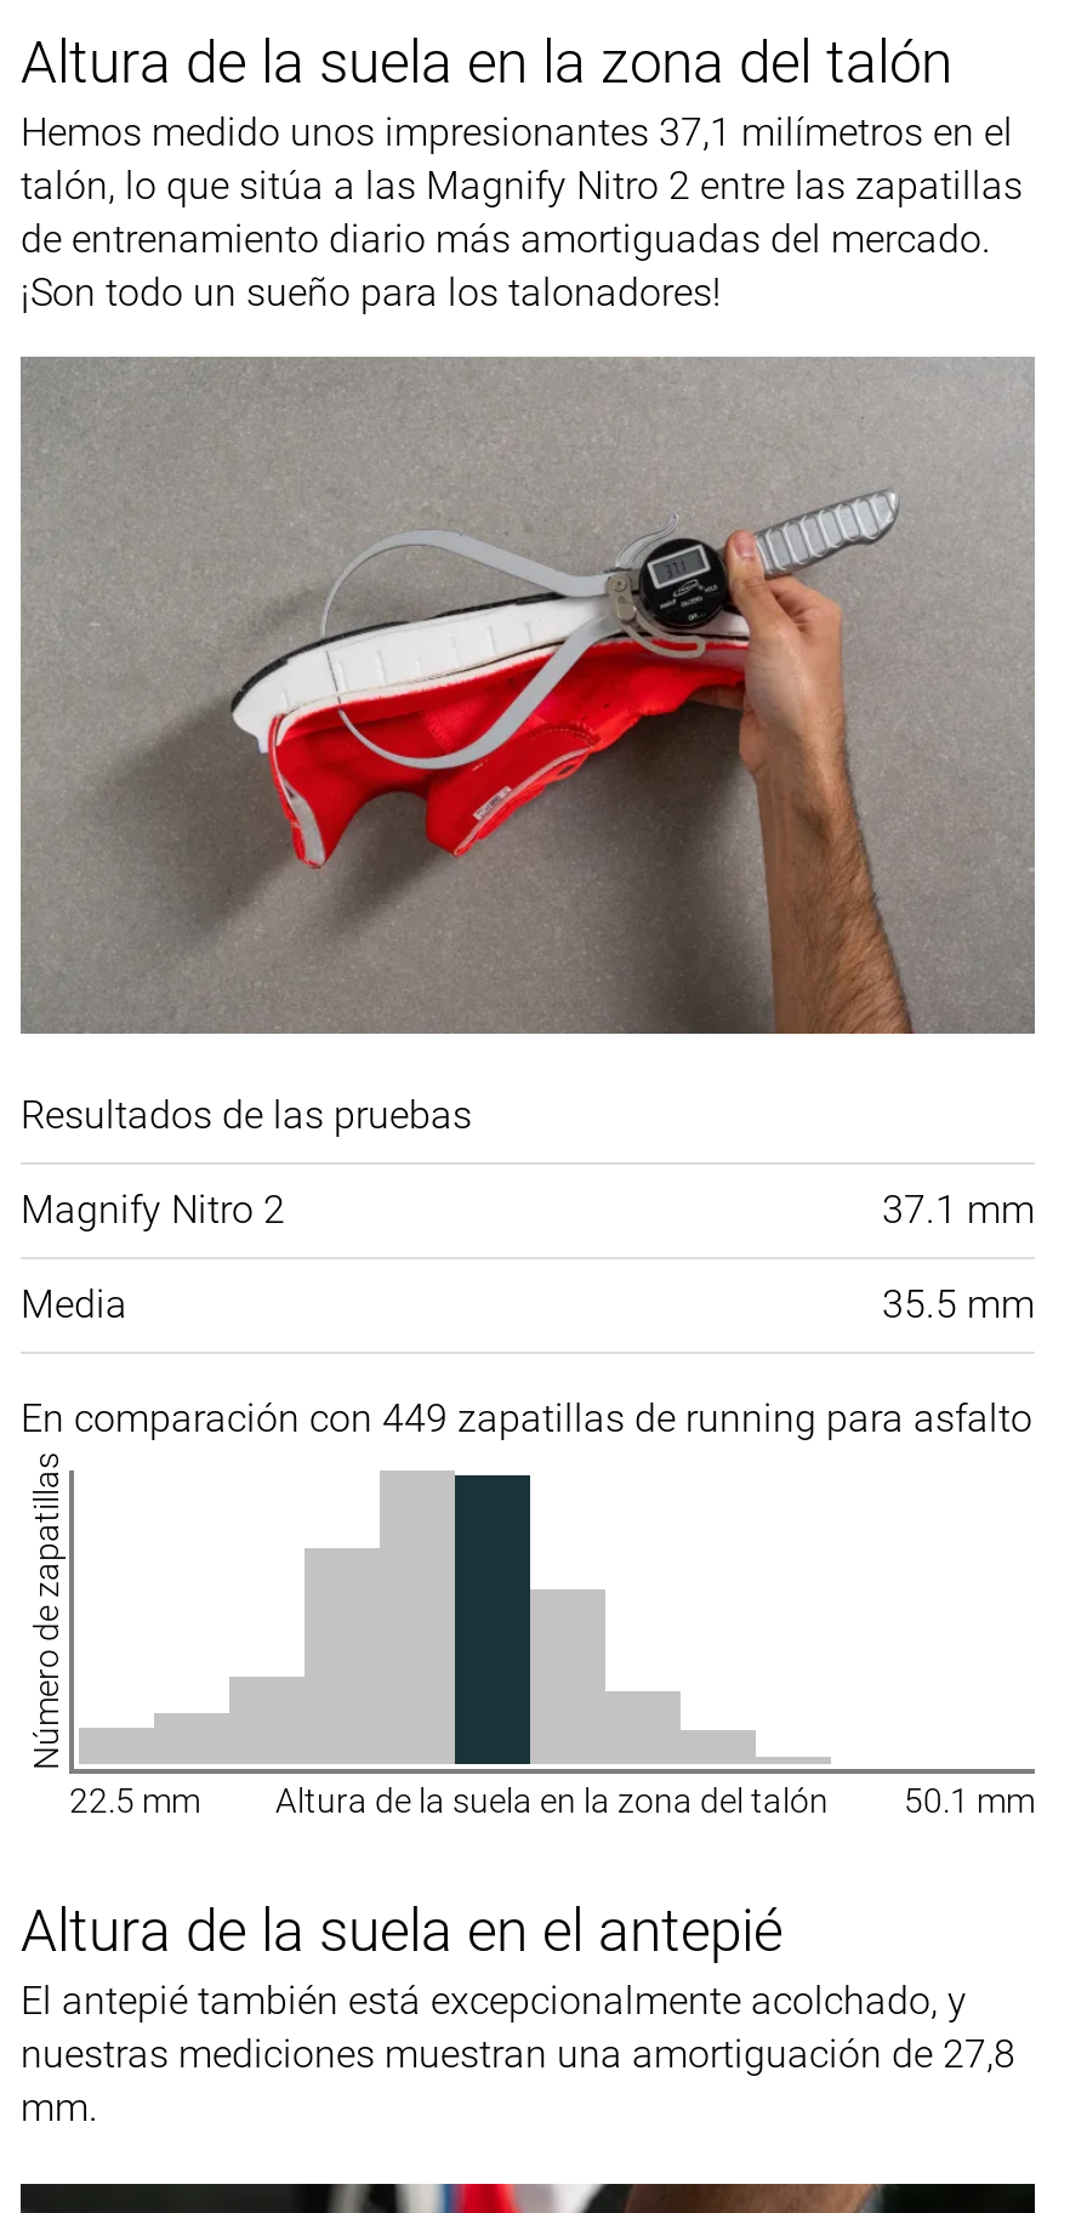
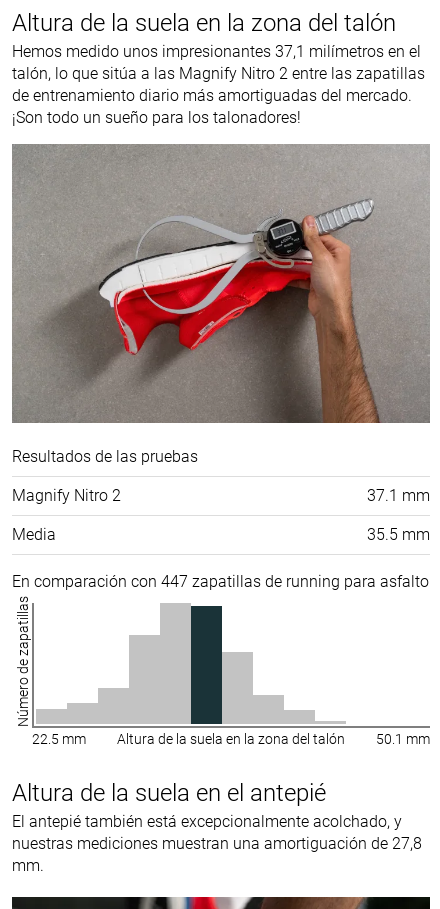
[21,1394,1032,1440] En comparación con 449 zapatillas de running para asfalto -> [12,571,429,590] En comparación con 447 zapatillas de running para asfalto

